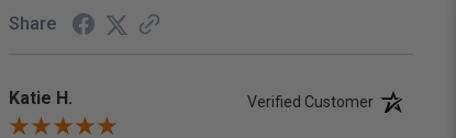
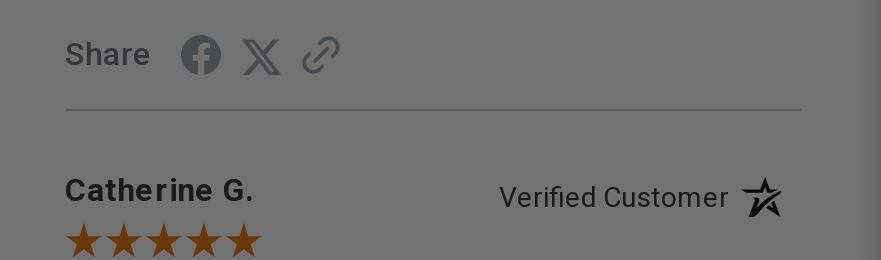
[9,88,73,108] Katie H. -> [65,171,253,209] Catherine G.

